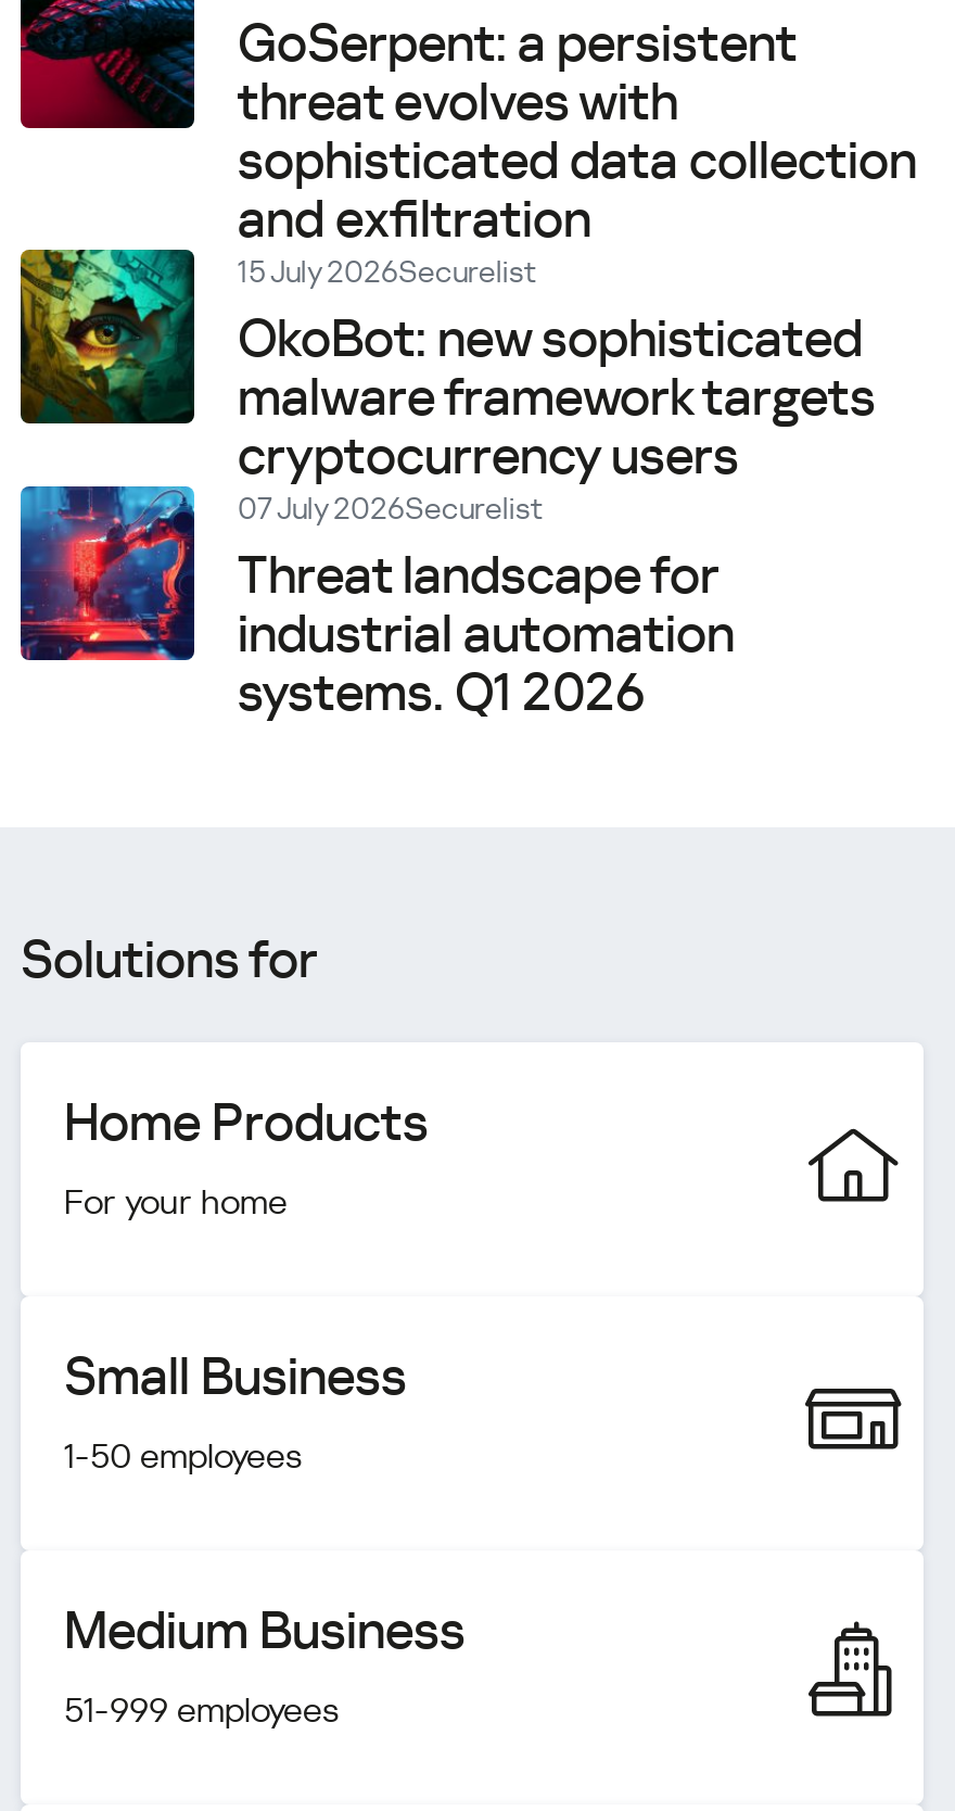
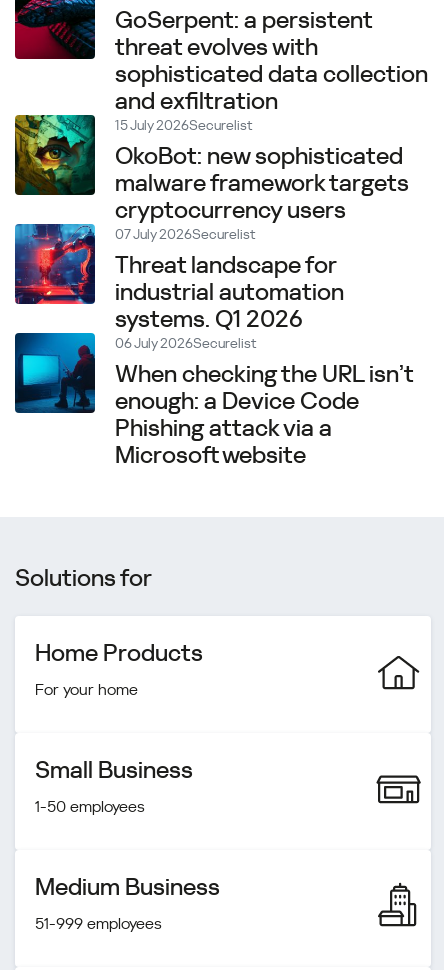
none -> [14,332,413,469] [image] | 06 July 2026Securelist | When checking the URL isn’t | enough: a Device Code | Phishing attack via a | Microsoft website

